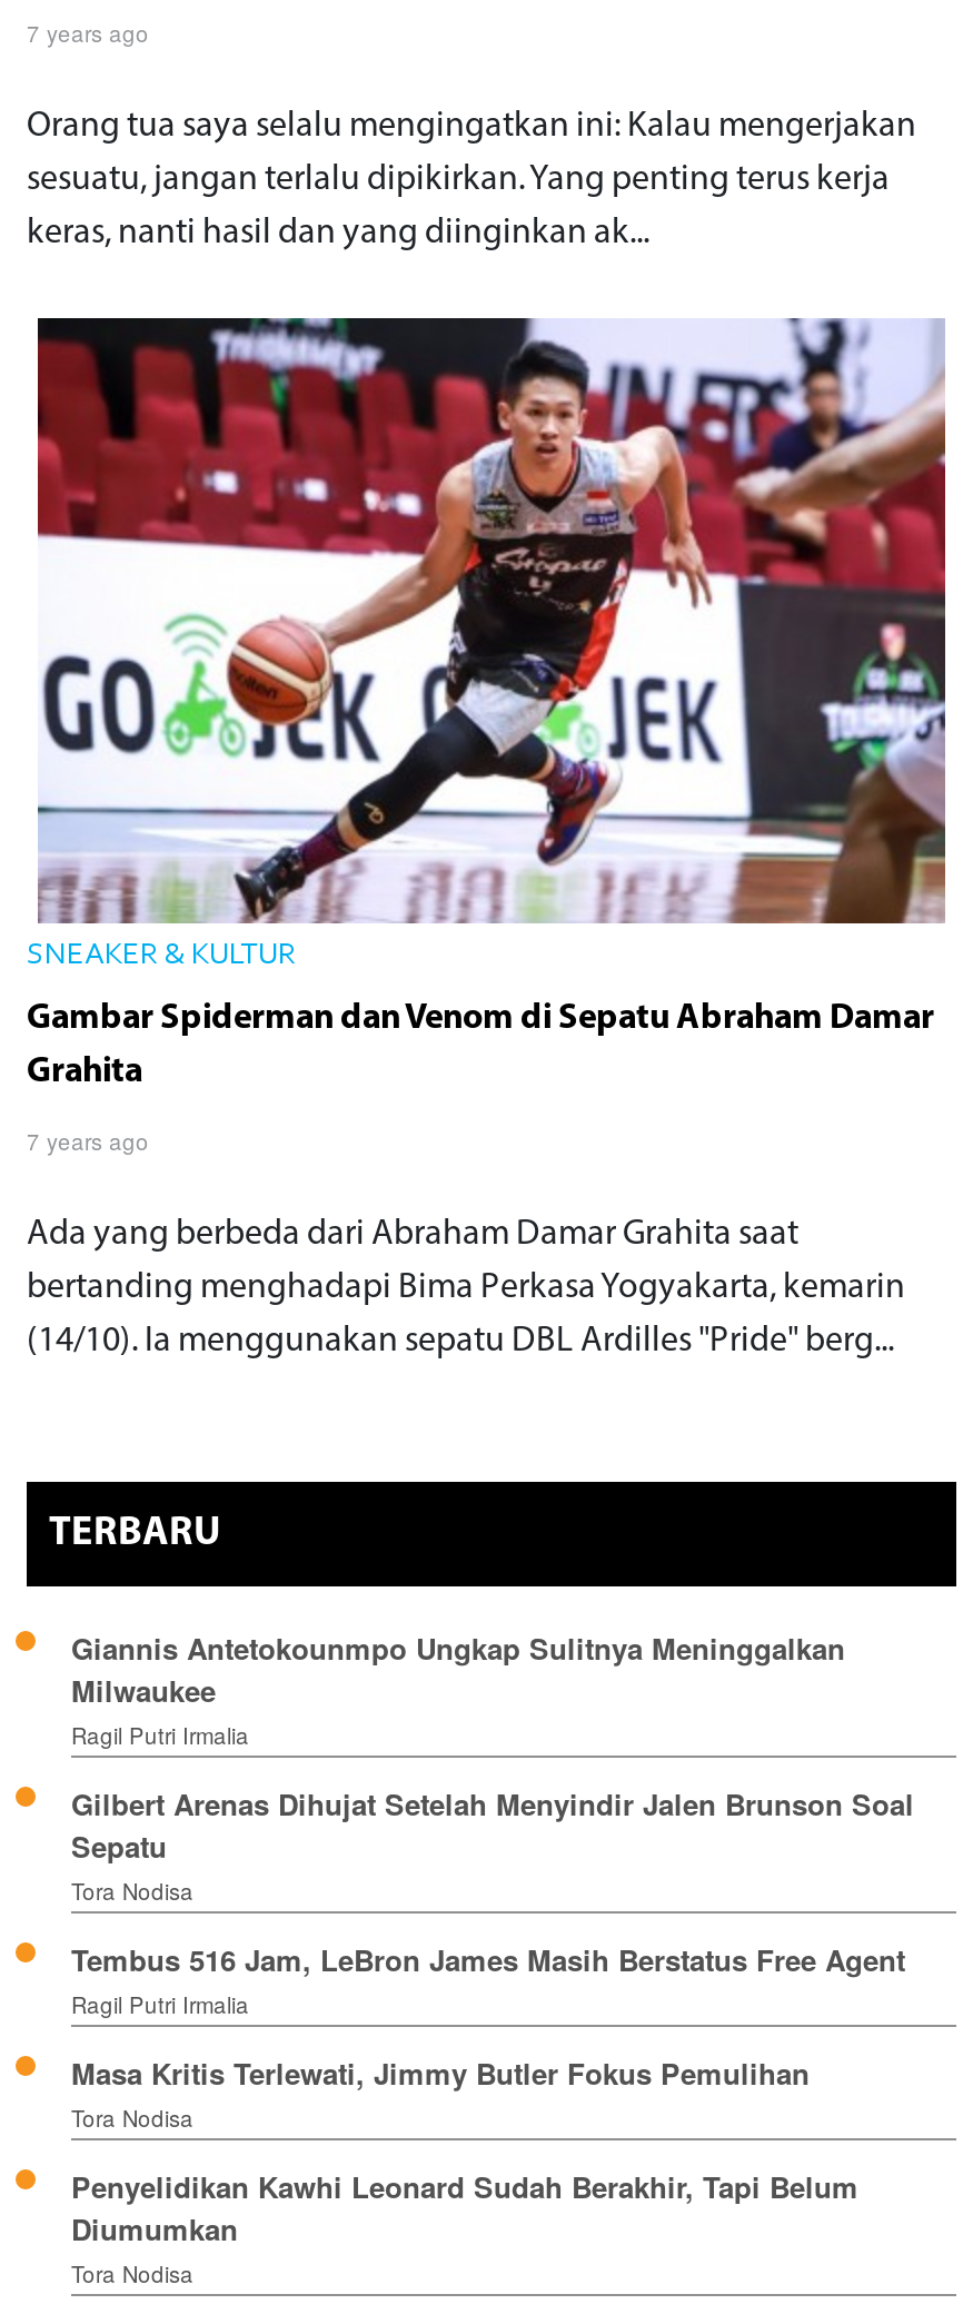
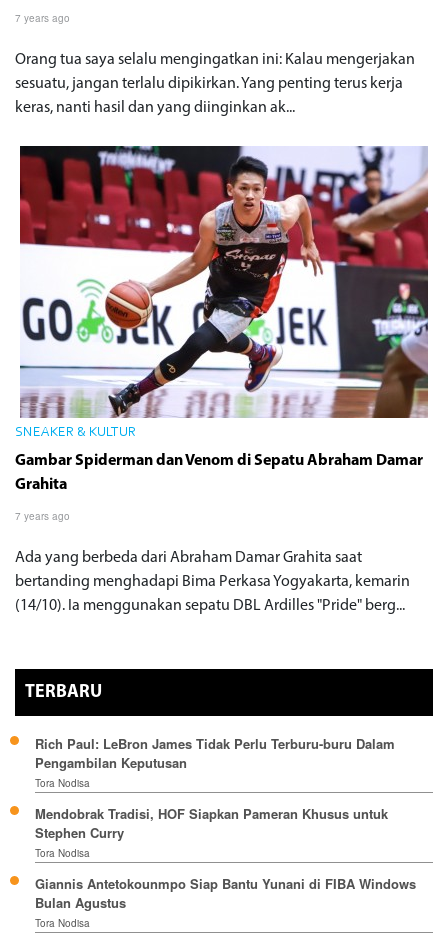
[71,1626,914,1867] Giannis Antetokounmpo Ungkap Sulitnya Meninggalkan | Milwaukee | Ragil Putri Irmalia | Gilbert Arenas Dihujat Setelah Menyindir Jalen Brunson Soal | Sepatu -> [35,734,395,772] Rich Paul: LeBron James Tidak Perlu Terburu-buru Dalam | Pengambilan Keputusan
[71,1938,905,2094] Tembus 516 Jam, LeBron James Masih Berstatus Free Agent | Ragil Putri Irmalia | Masa Kritis Terlewati, Jimmy Butler Fokus Pemulihan -> [35,804,388,842] Mendobrak Tradisi, HOF Siapkan Pameran Khusus untuk | Stephen Curry
[71,2165,858,2249] Penyelidikan Kawhi Leonard Sudah Berakhir, Tapi Belum | Diumumkan -> [35,874,416,912] Giannis Antetokounmpo Siap Bantu Yunani di FIBA Windows | Bulan Agustus

